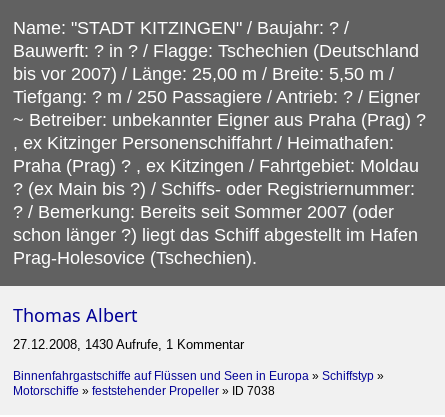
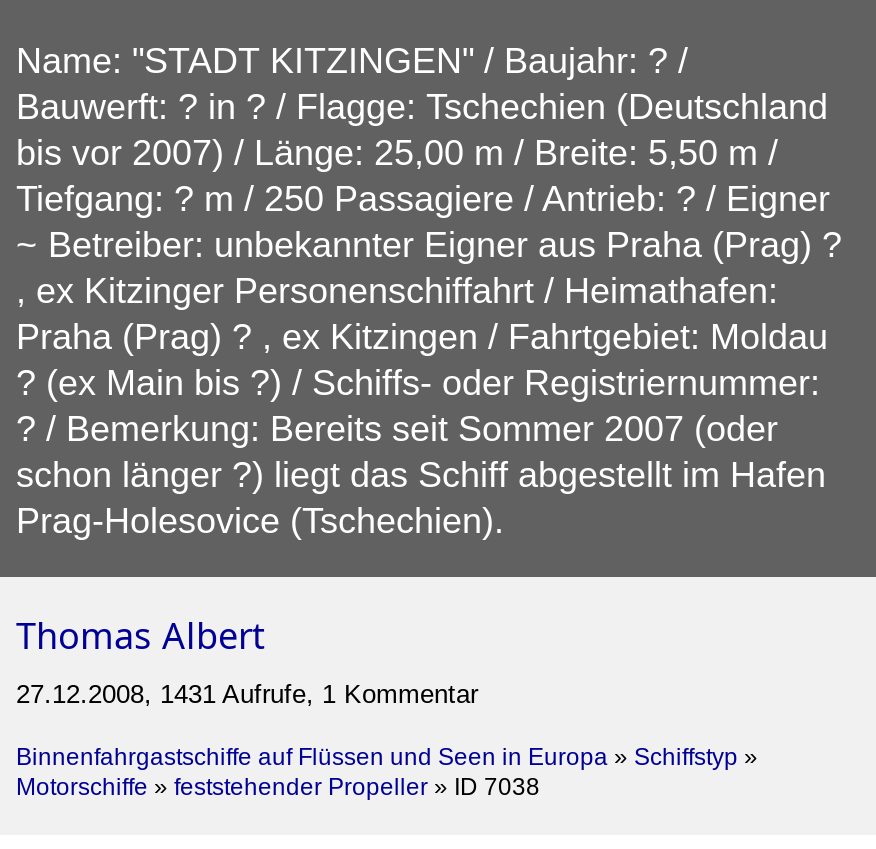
[13,337,244,352] 27.12.2008, 1430 Aufrufe, 1 Kommentar -> [16,679,478,709] 27.12.2008, 1431 Aufrufe, 1 Kommentar

